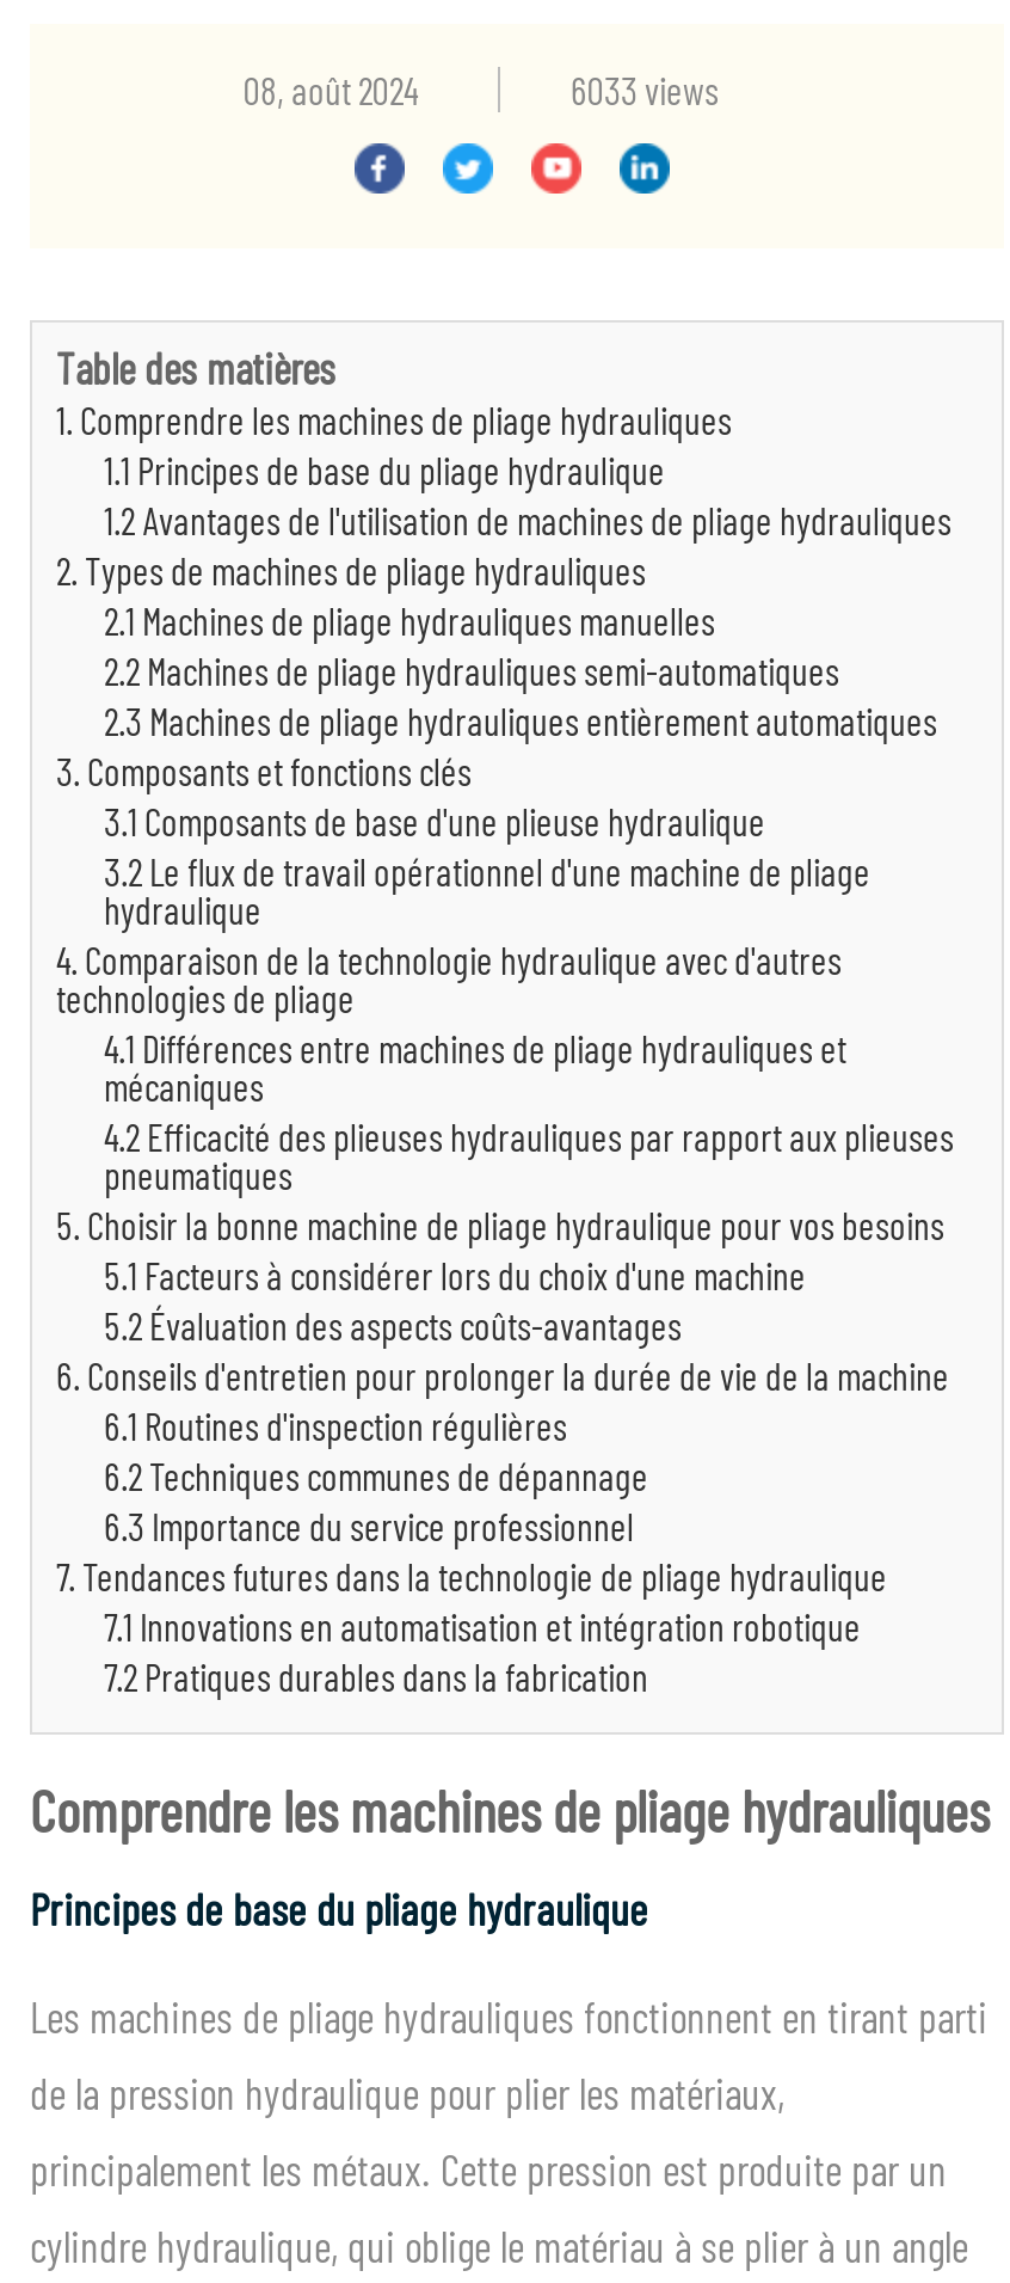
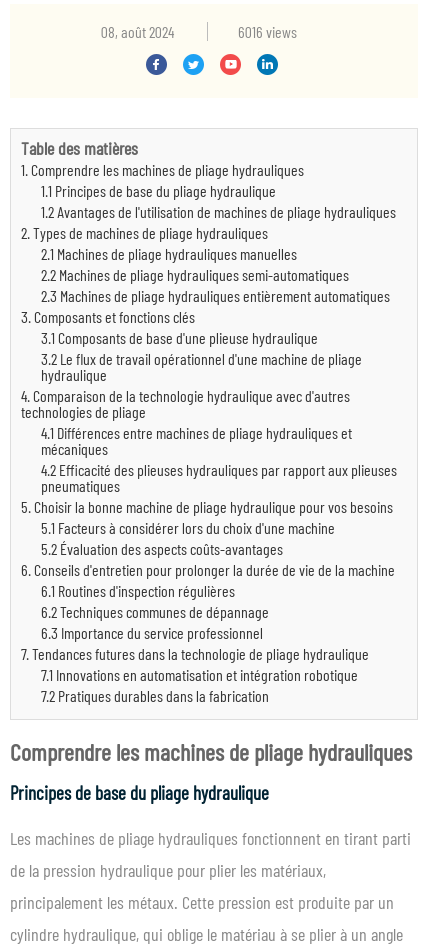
[571,67,719,112] 6033 views -> [238,22,297,41] 6016 views

